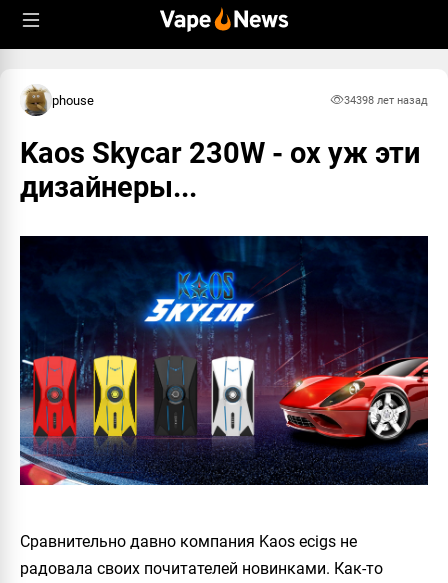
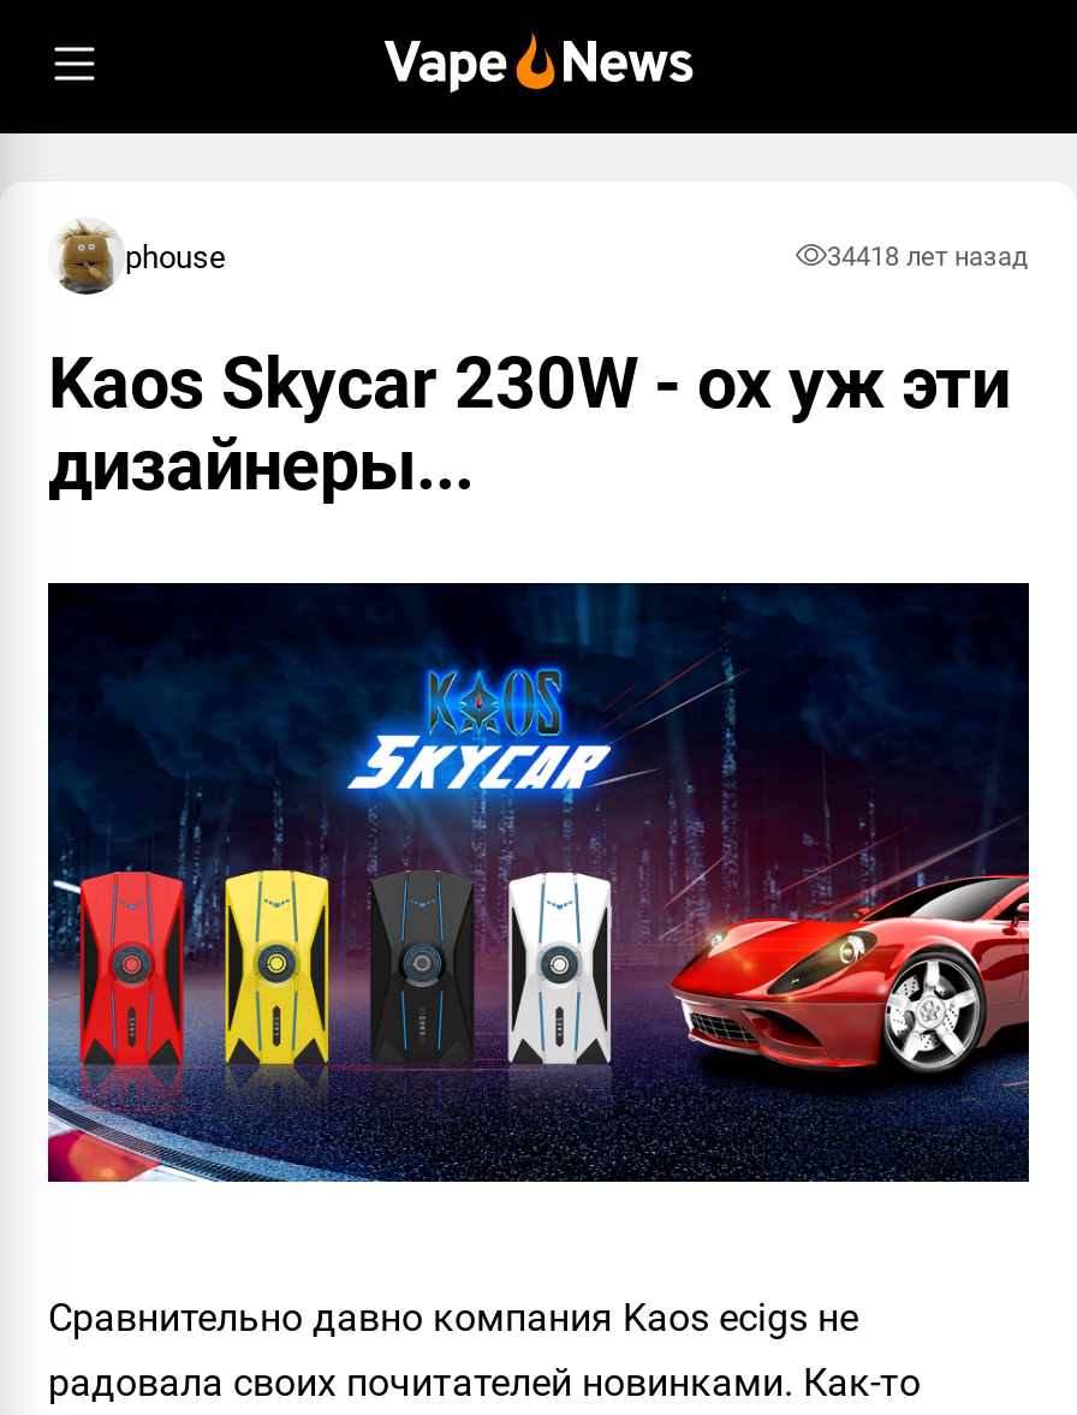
[344,93,428,106] 3439 8 лет назад -> [827,240,1029,272] 3441 8 лет назад

